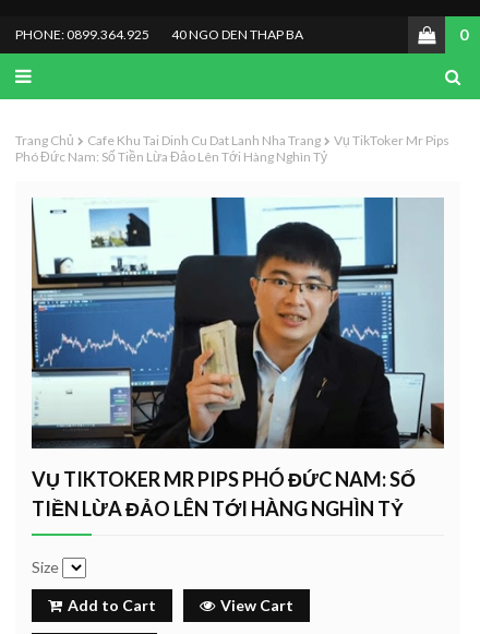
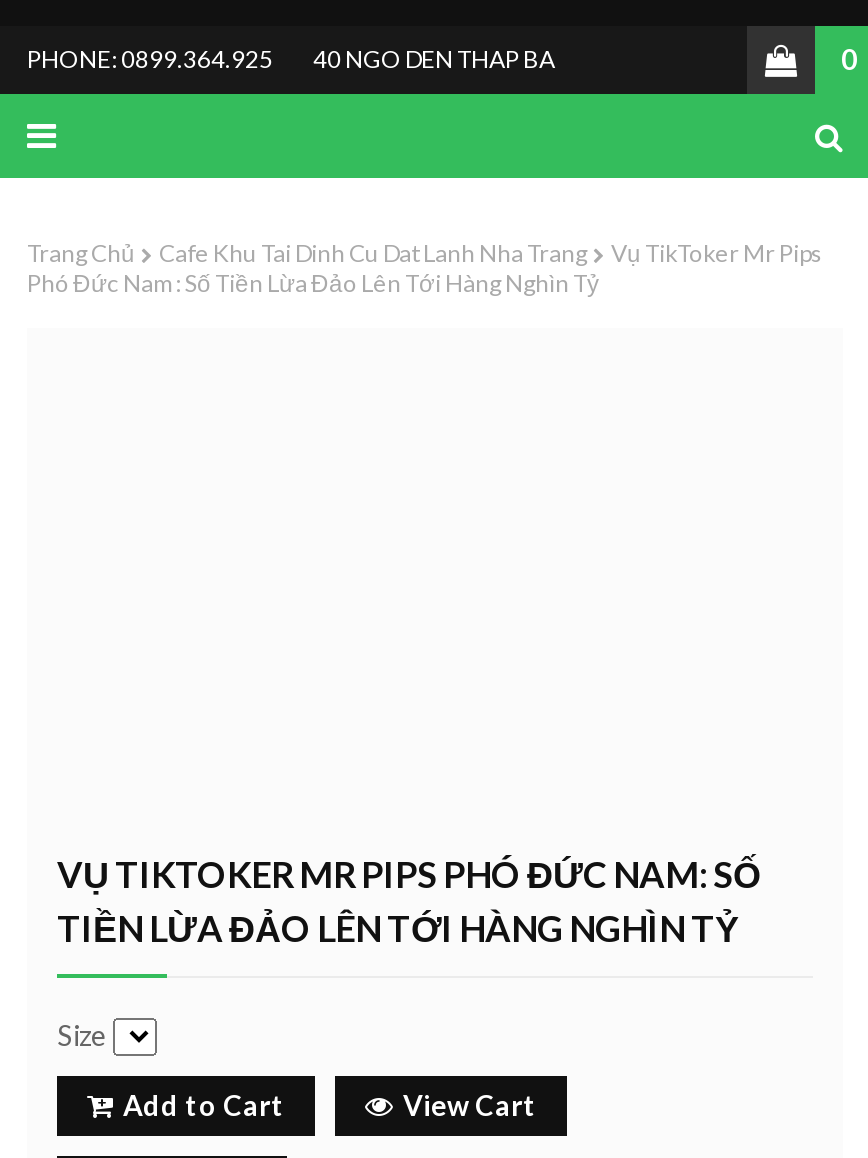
[31,196,445,450] [image] -> none

